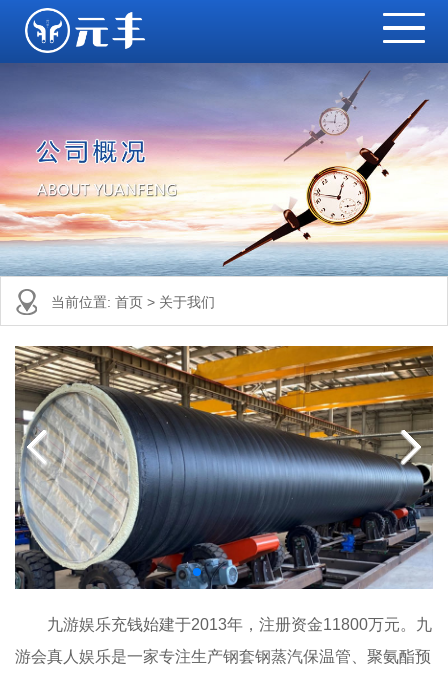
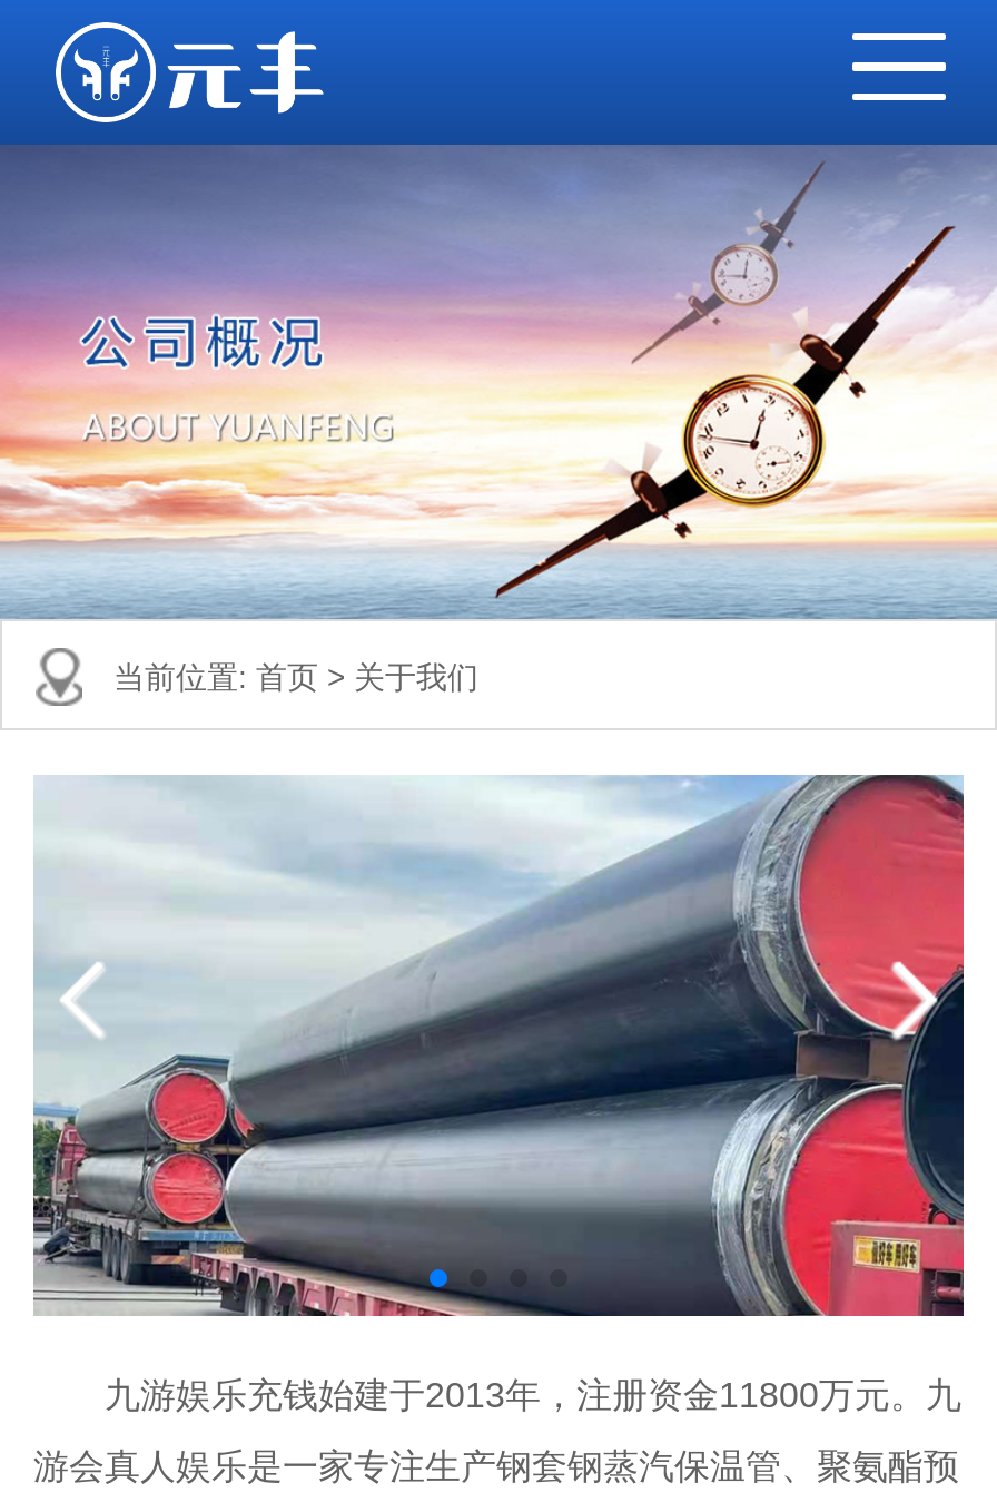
[14,345,434,590] [image] -> [31,773,966,1318] [image]

